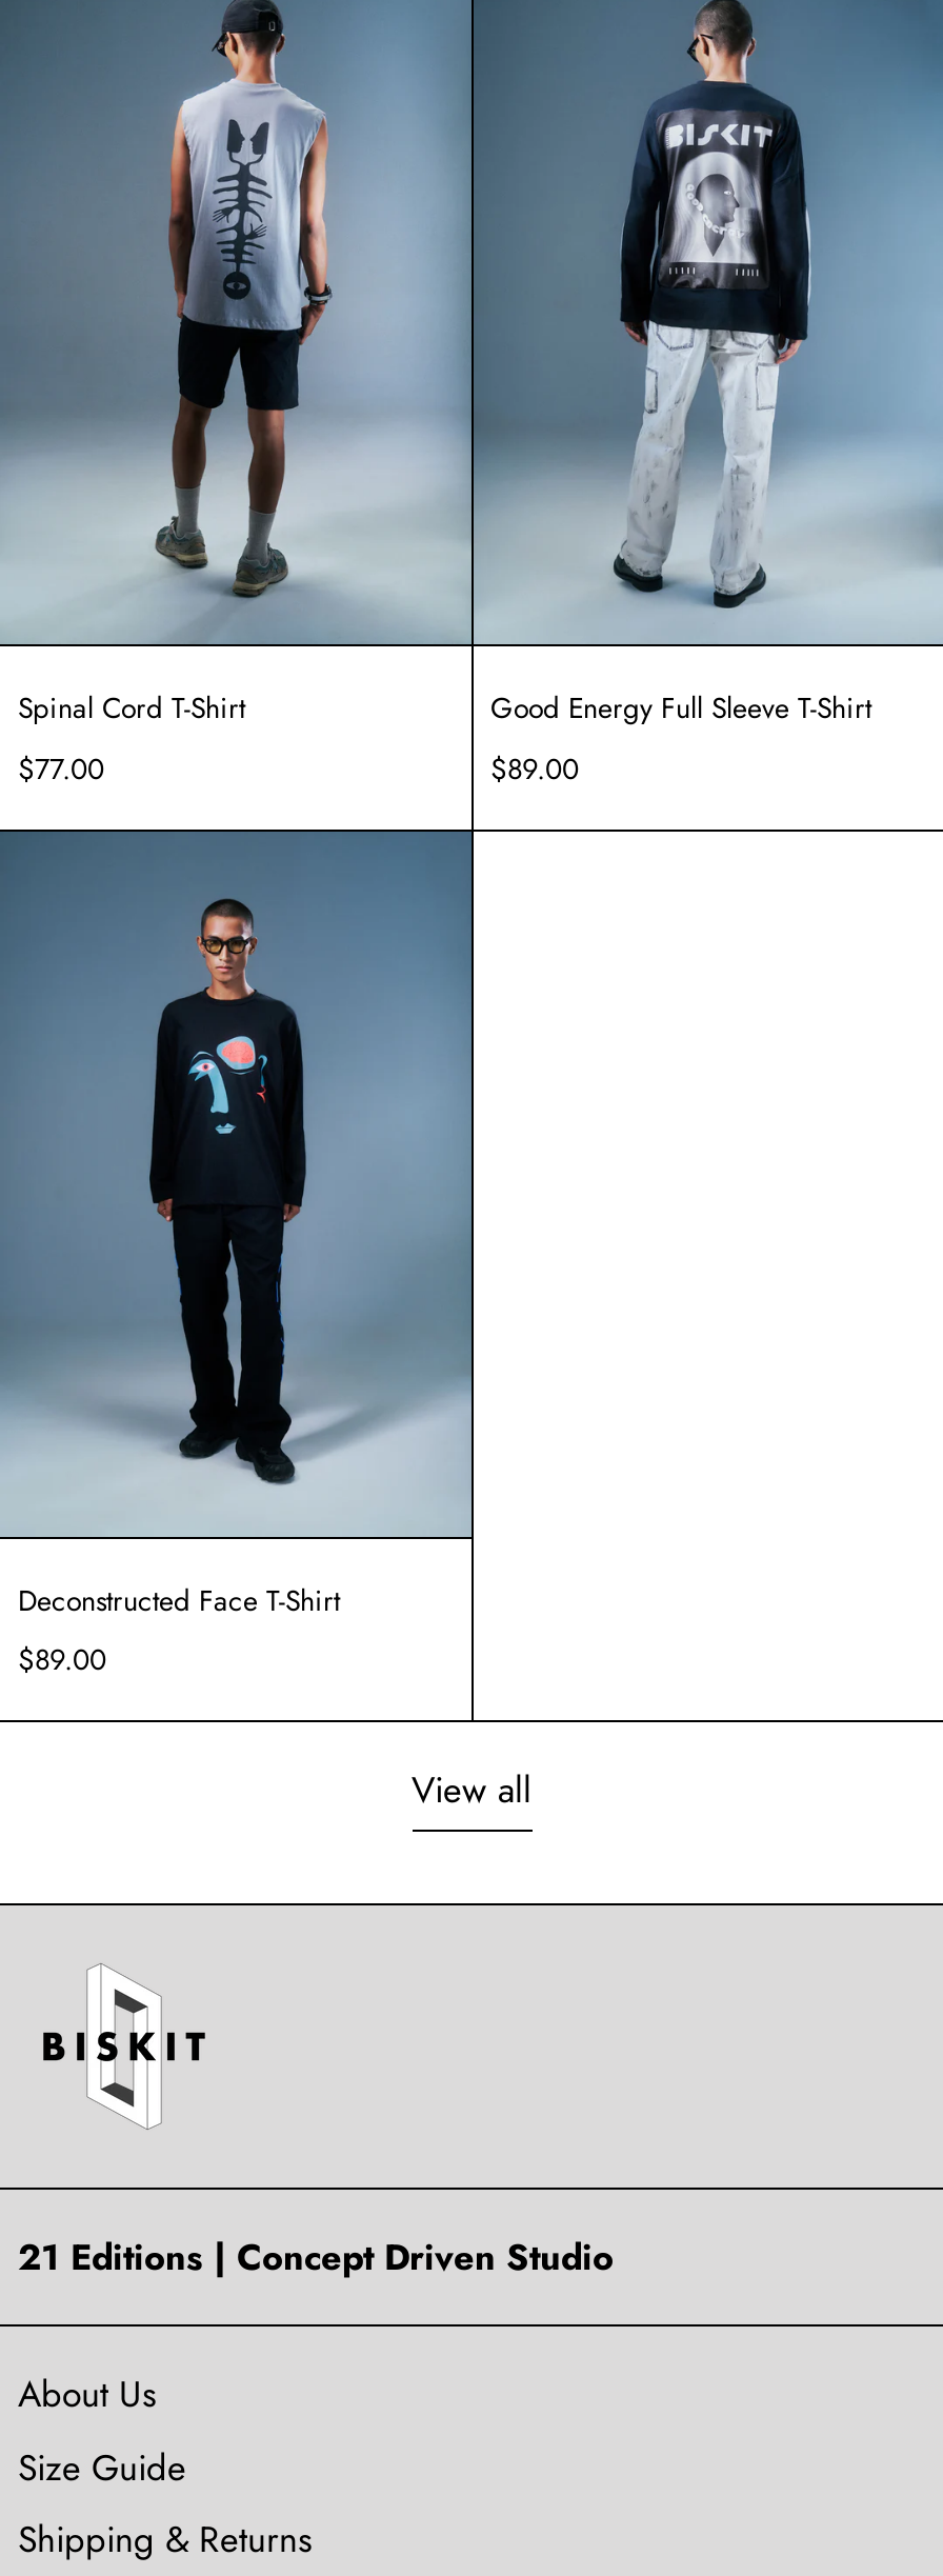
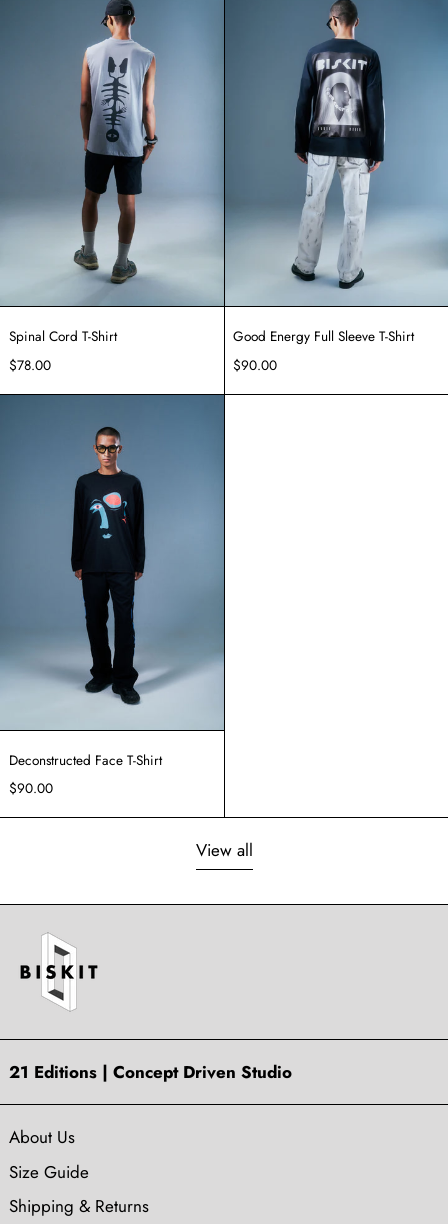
[18,746,104,788] $77.00 -> [8,354,50,374] $78.00
[490,746,579,788] $89.00 -> [233,354,277,374] $90.00
[18,1638,106,1680] $89.00 -> [8,778,52,798] $90.00

